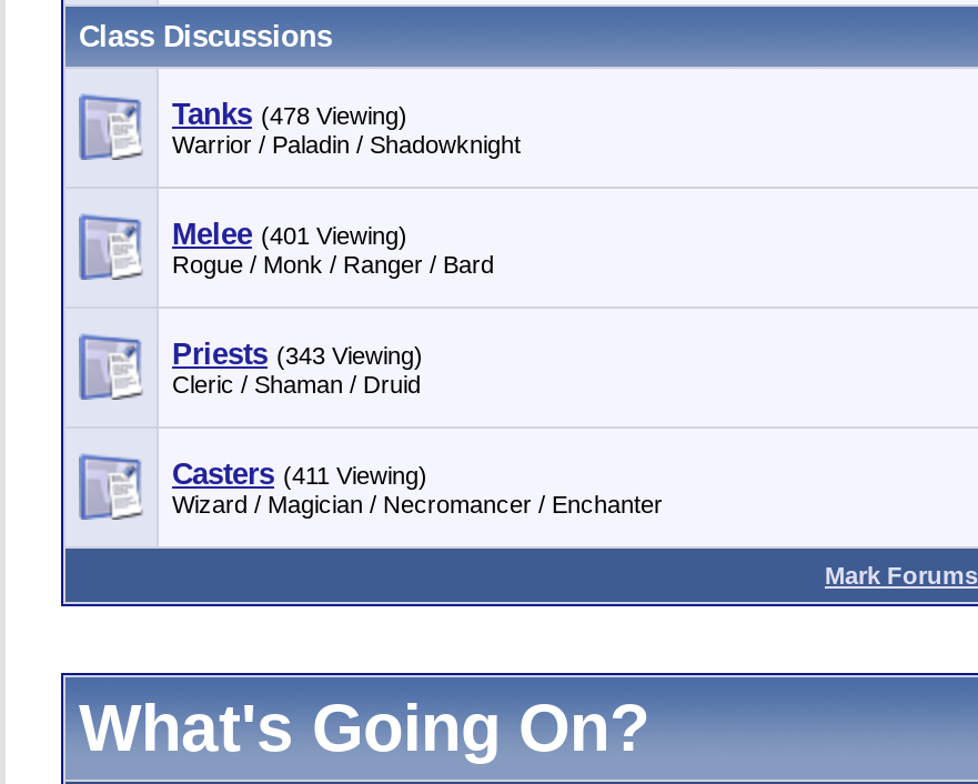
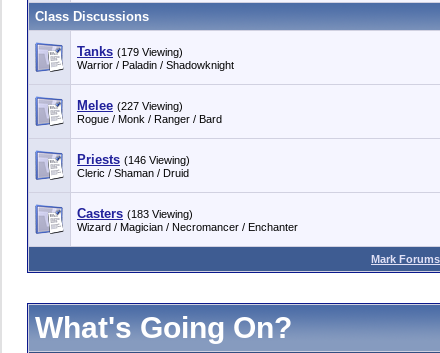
[172,98,407,131] Tanks (478 Viewing) -> [77,44,183,59] Tanks (179 Viewing)
[172,218,407,251] Melee (401 Viewing) -> [77,98,183,113] Melee (227 Viewing)
[172,338,423,371] Priests (343 Viewing) -> [77,152,190,167] Priests (146 Viewing)
[172,458,427,491] Casters (411 Viewing) -> [77,206,193,221] Casters (183 Viewing)

